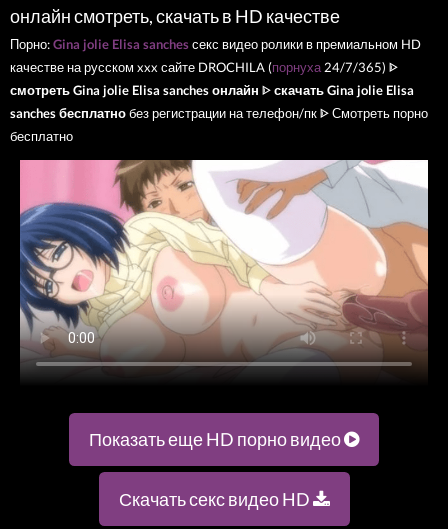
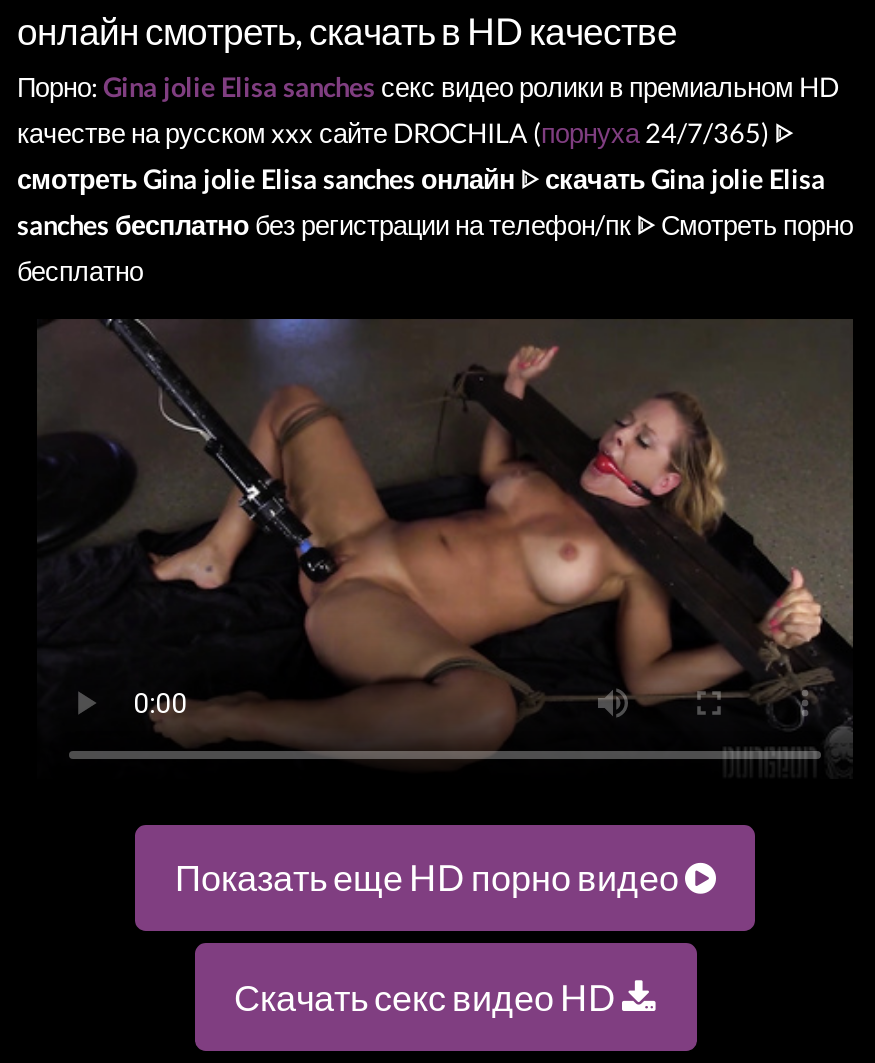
[19,159,429,379] [image] -> [37,317,853,761] [image]

